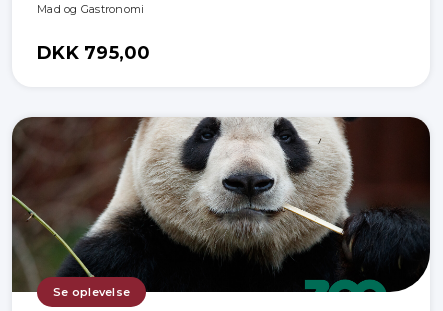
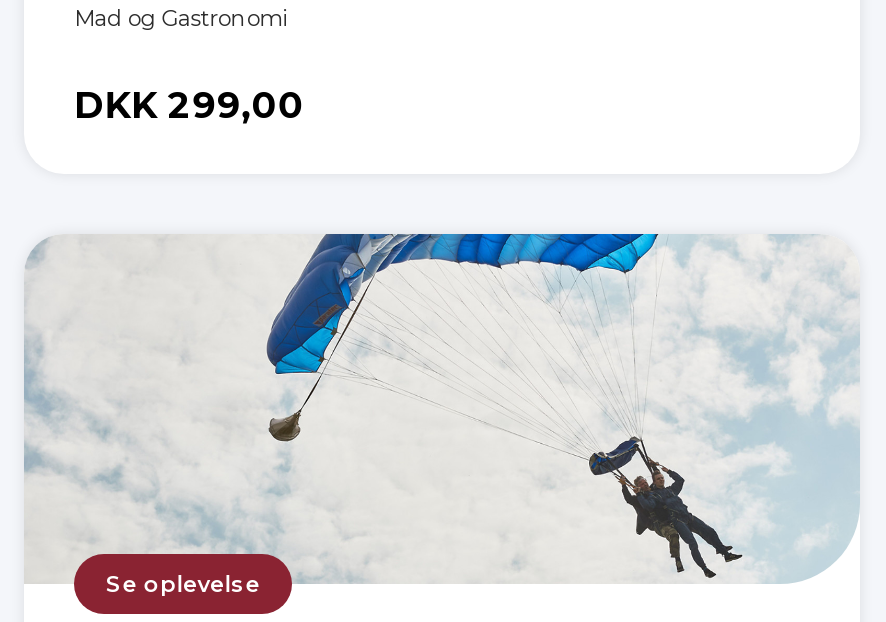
[37,42,150,64] DKK 795,00 -> [74,85,305,129] DKK 299,00
[11,116,431,293] [image] -> [24,232,860,584] [image]

